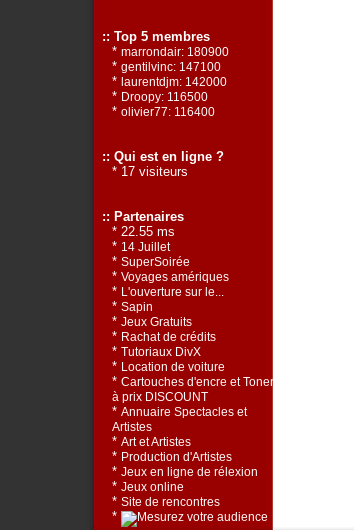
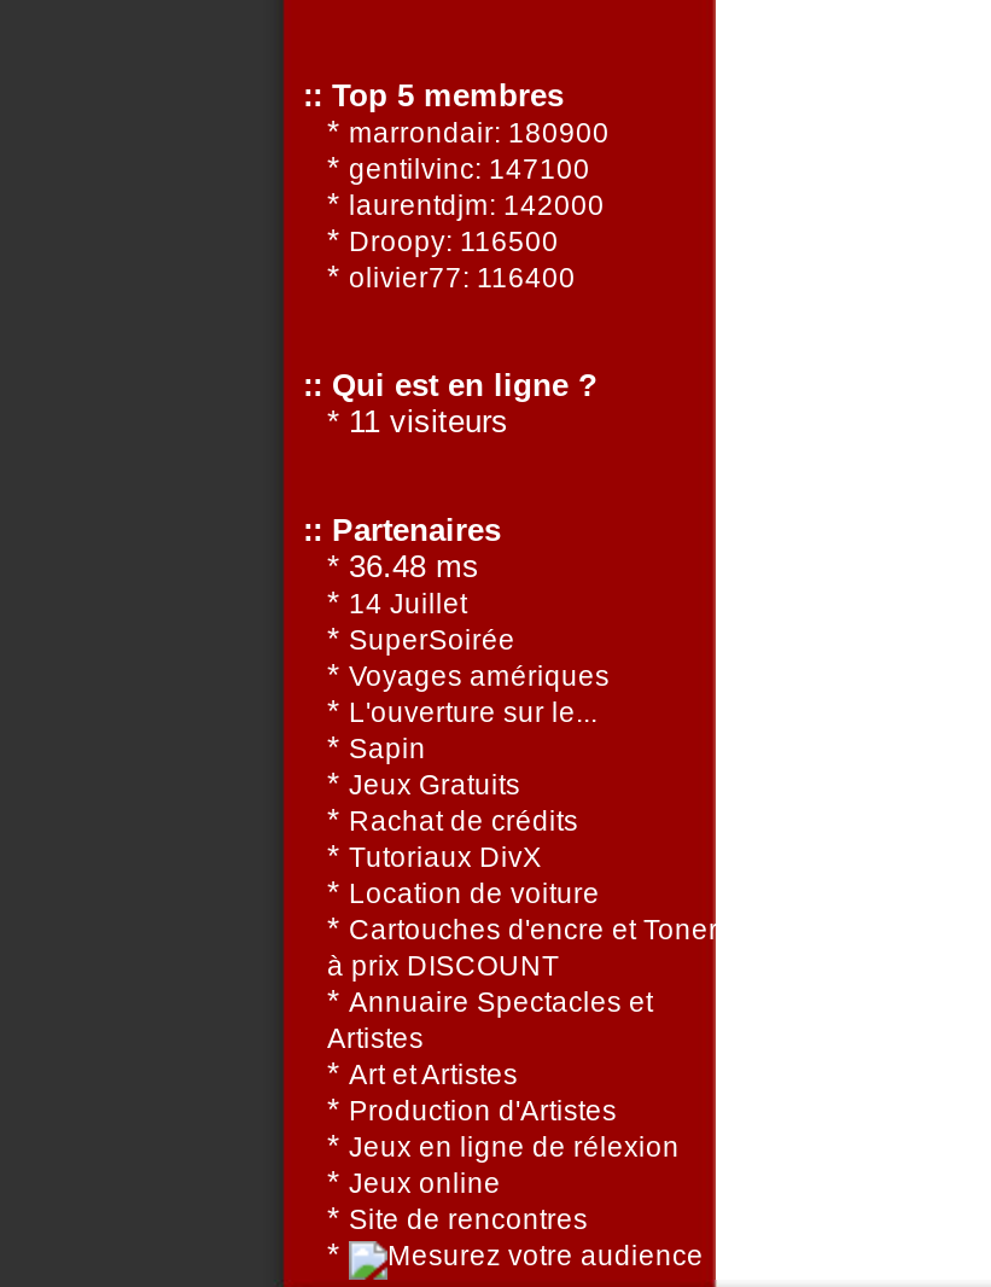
[112,164,188,179] * 17 visiteurs -> [327,404,508,440] * 11 visiteurs
[112,224,175,239] * 22.55 ms -> [327,549,479,585] * 36.48 ms

